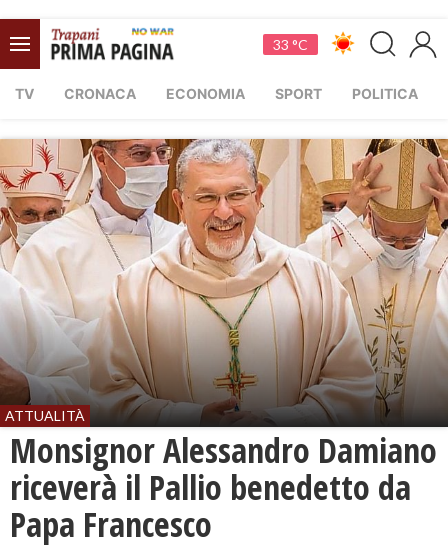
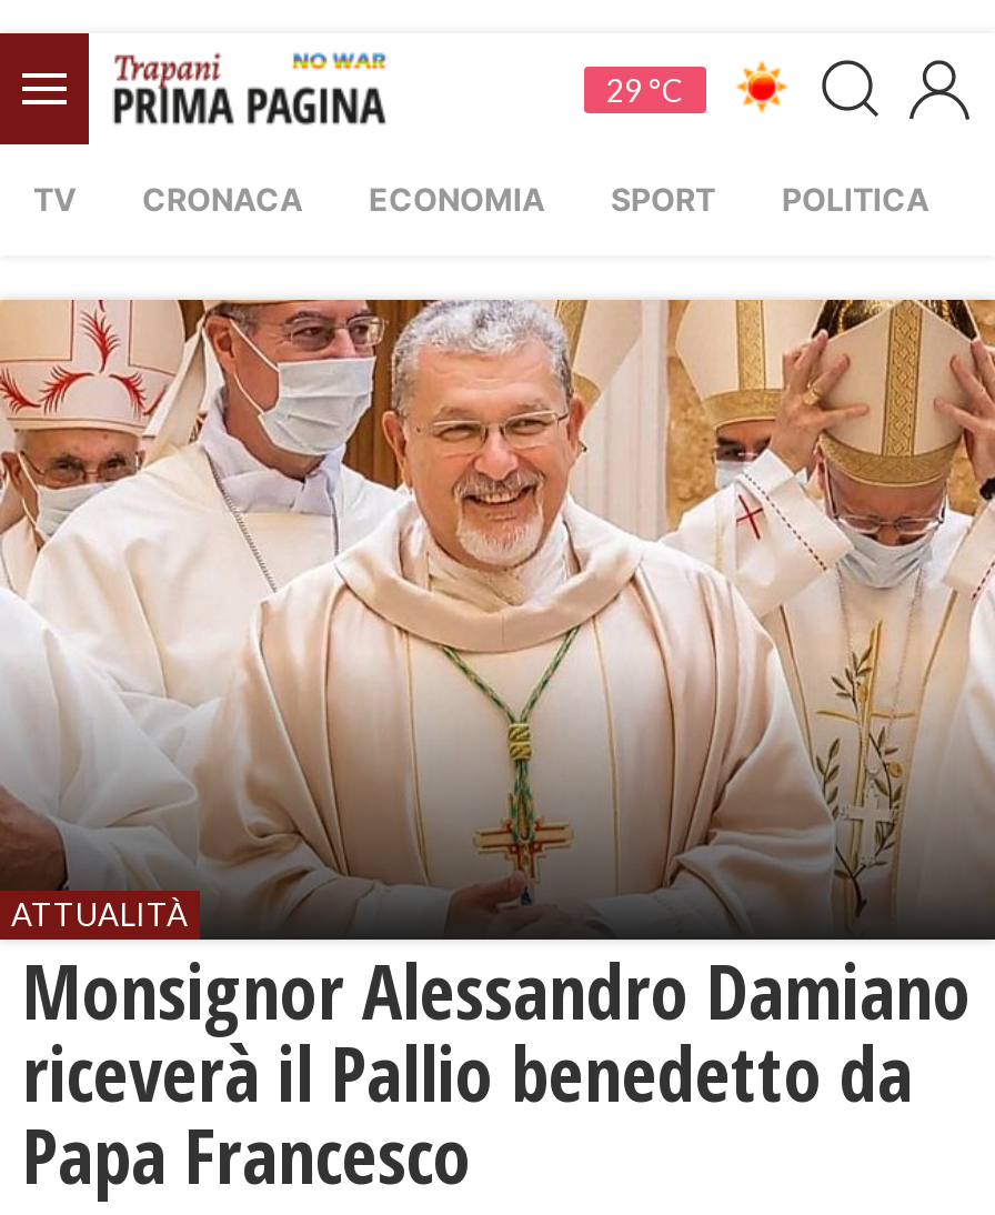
[273,35,308,52] 33 °C -> [606,70,684,108] 29 °C

